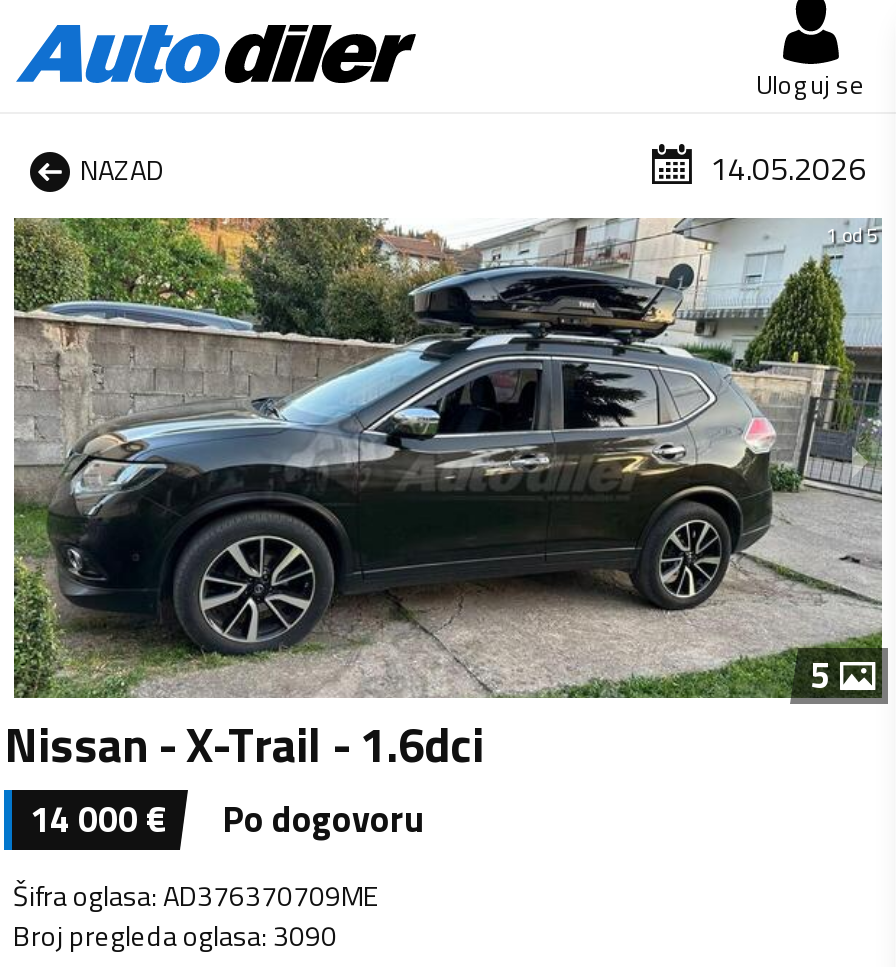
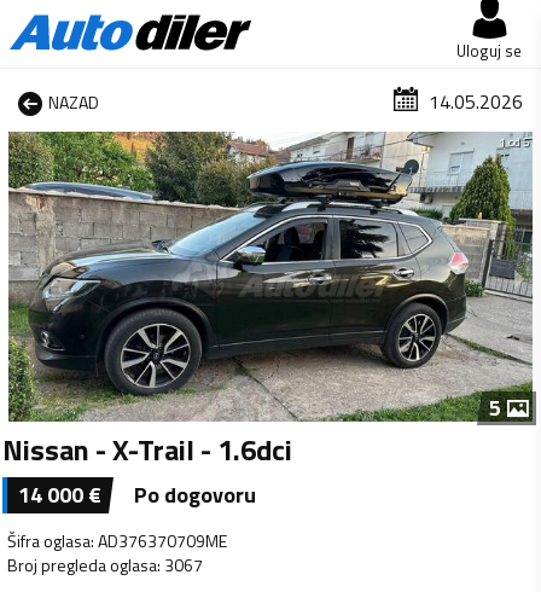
[13,915,337,957] Broj pregleda oglasa: 3090 -> [8,553,203,578] Broj pregleda oglasa: 3067

